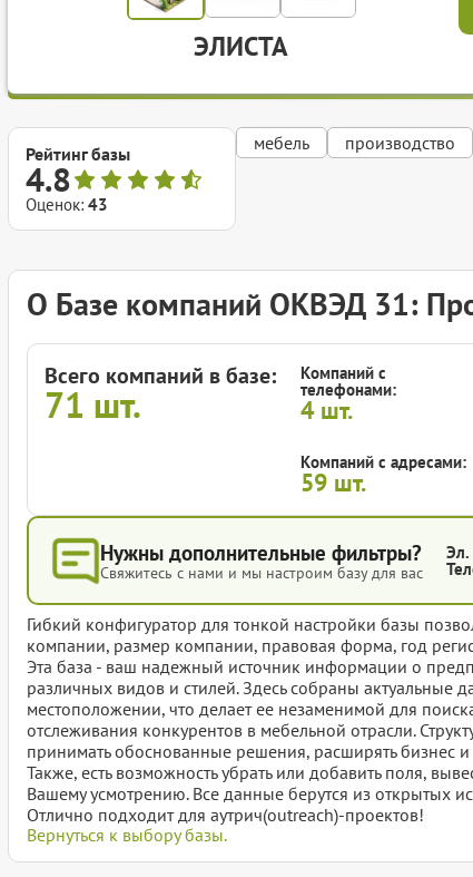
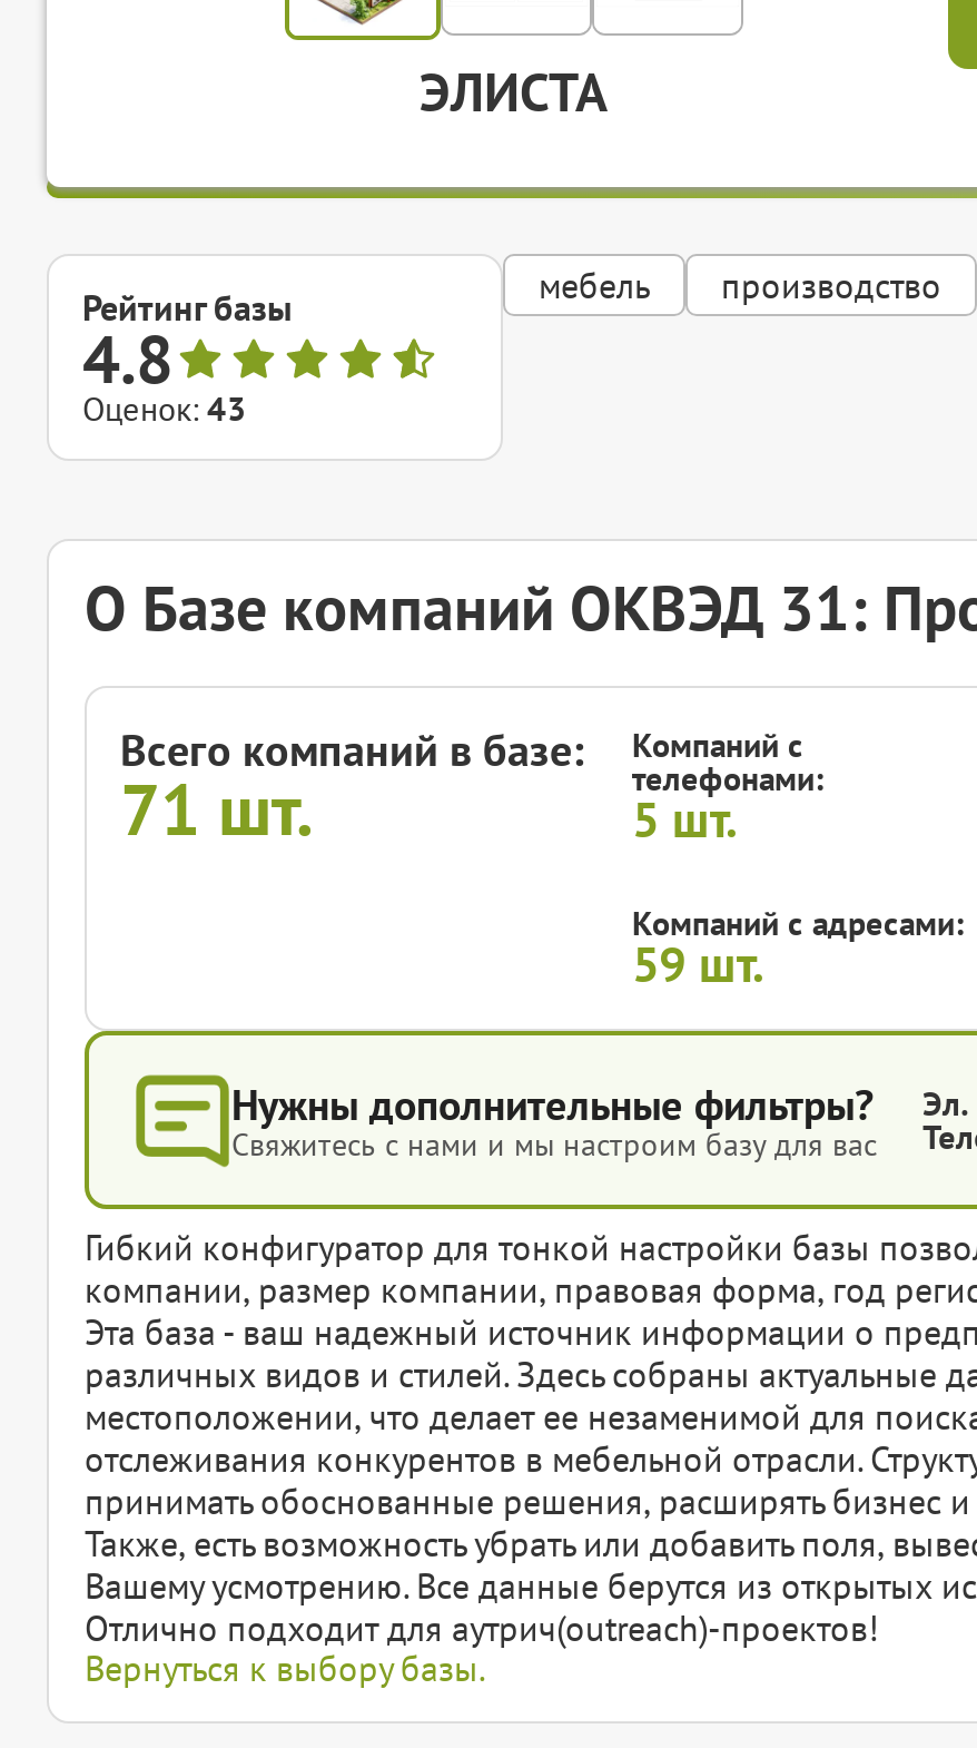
[300,394,353,426] 4шт. -> [632,788,737,851] 5шт.

